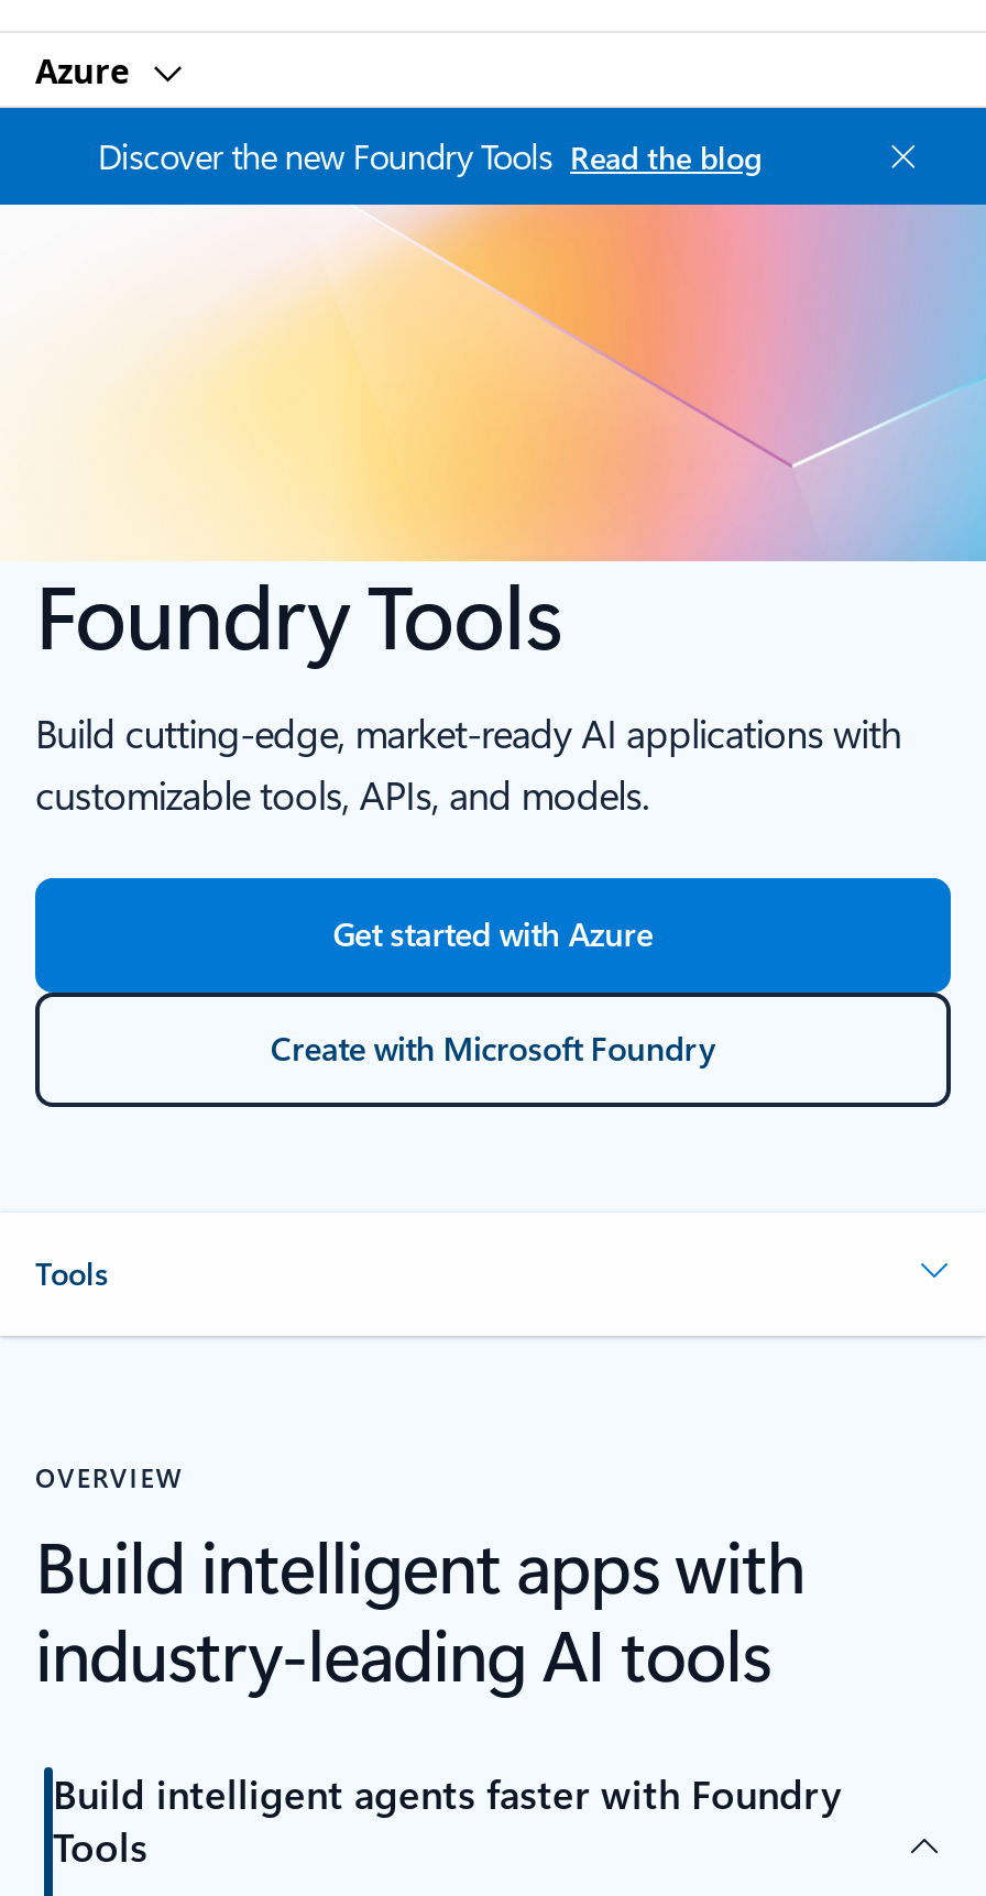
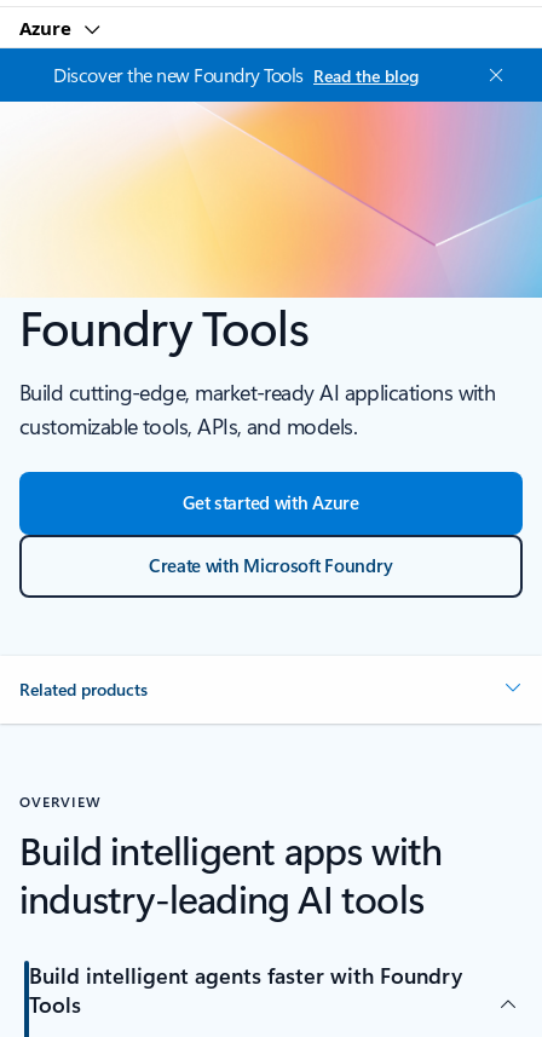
[35,1253,108,1295] Tools -> [19,678,148,701] Related products

